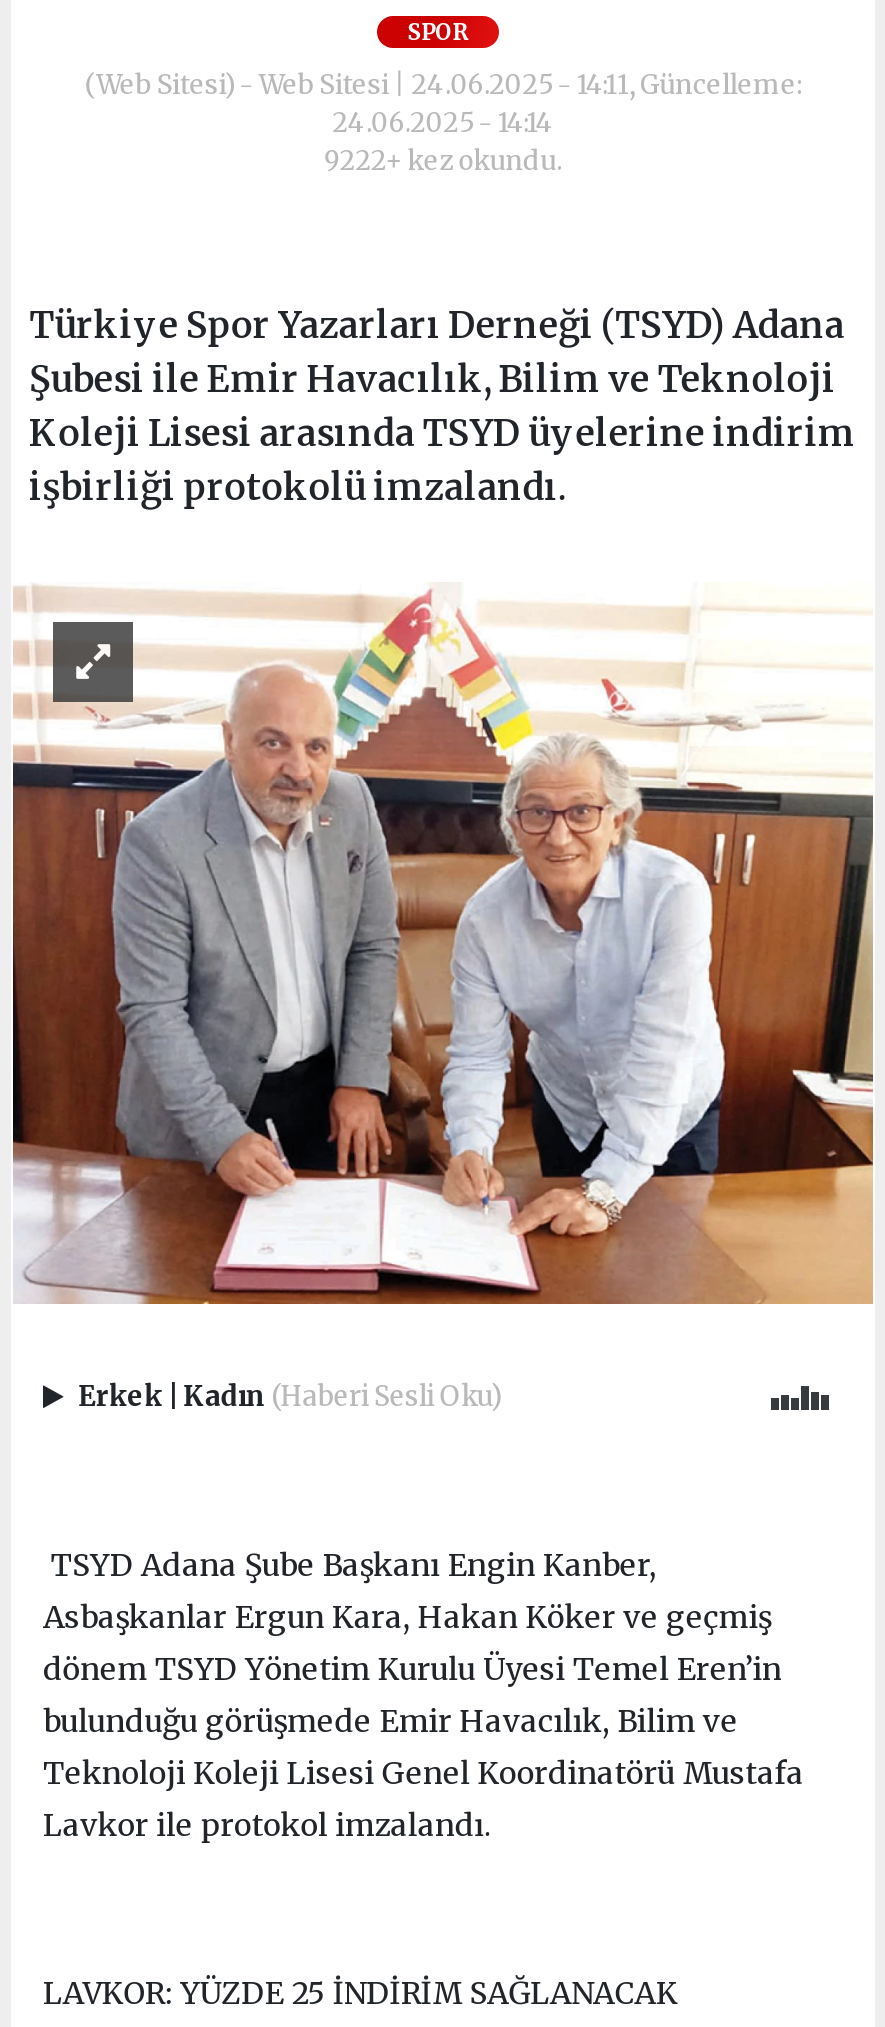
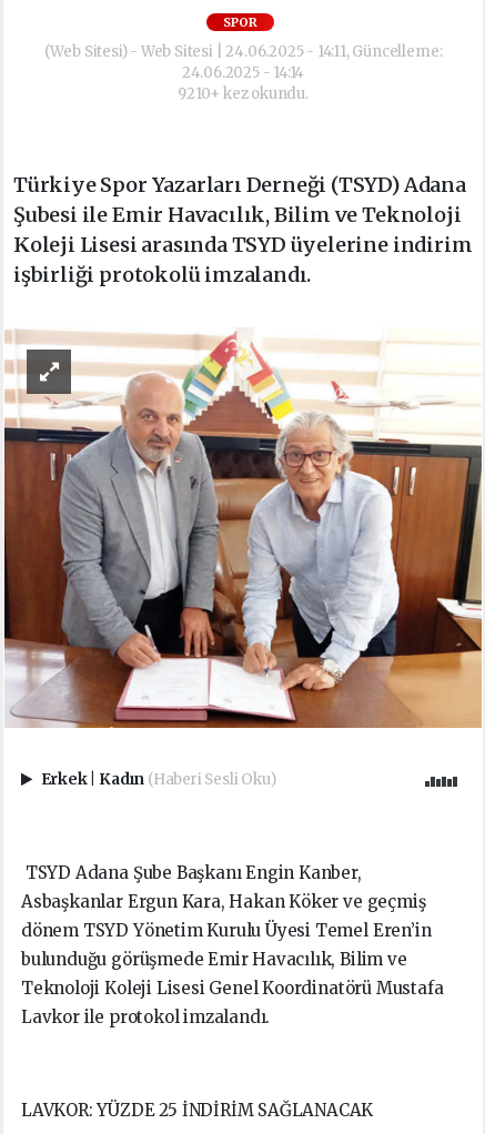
[324,144,562,178] 9222+ kez okundu. -> [178,84,308,103] 9210+ kez okundu.

